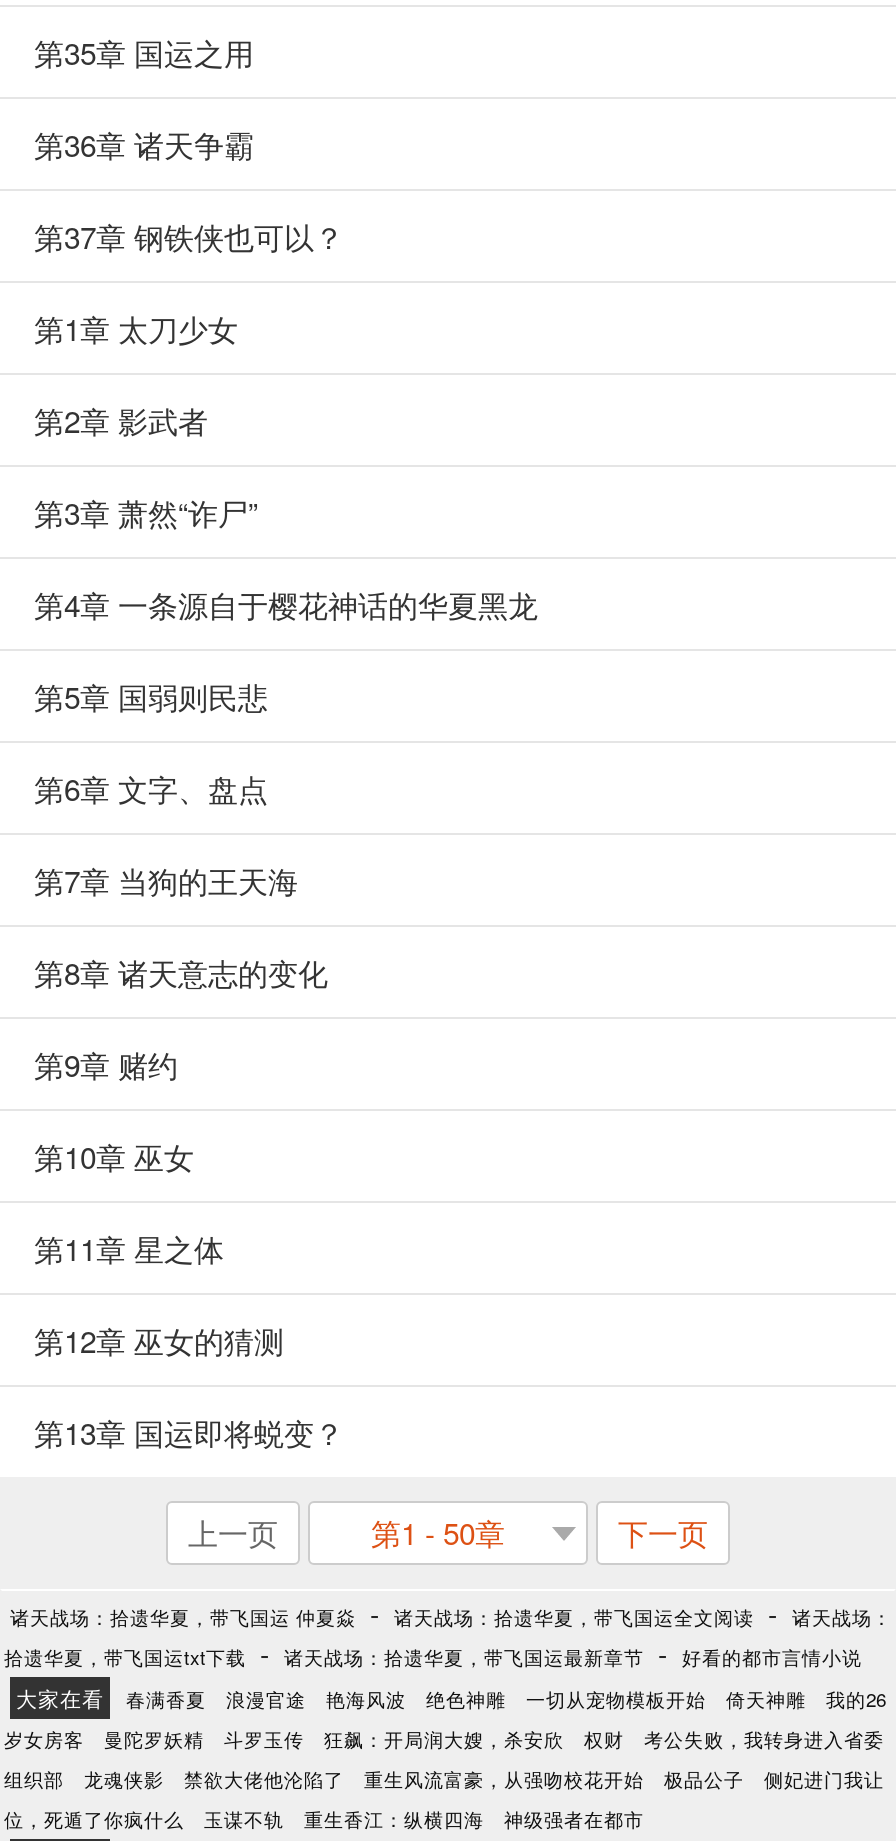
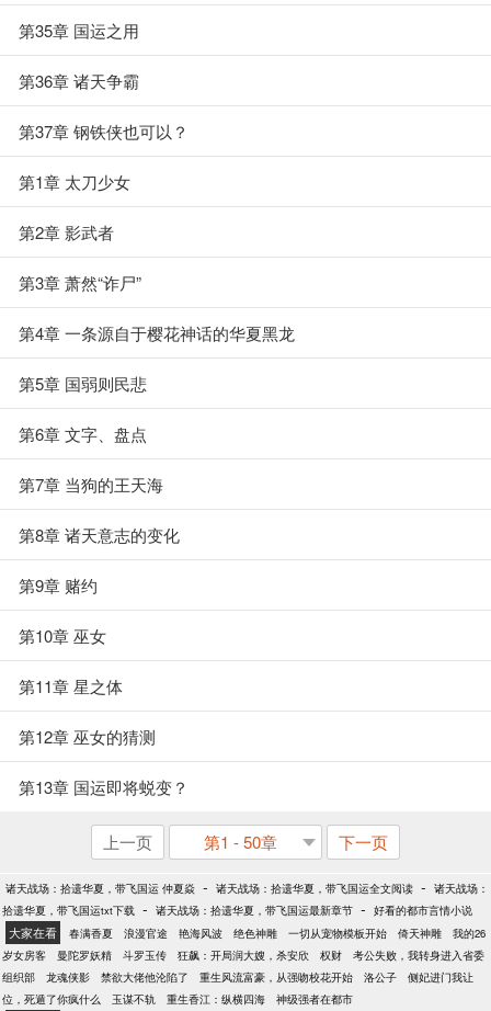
[664,1765,744,1793] 极品公子 -> [364,969,397,985] 洛公子

